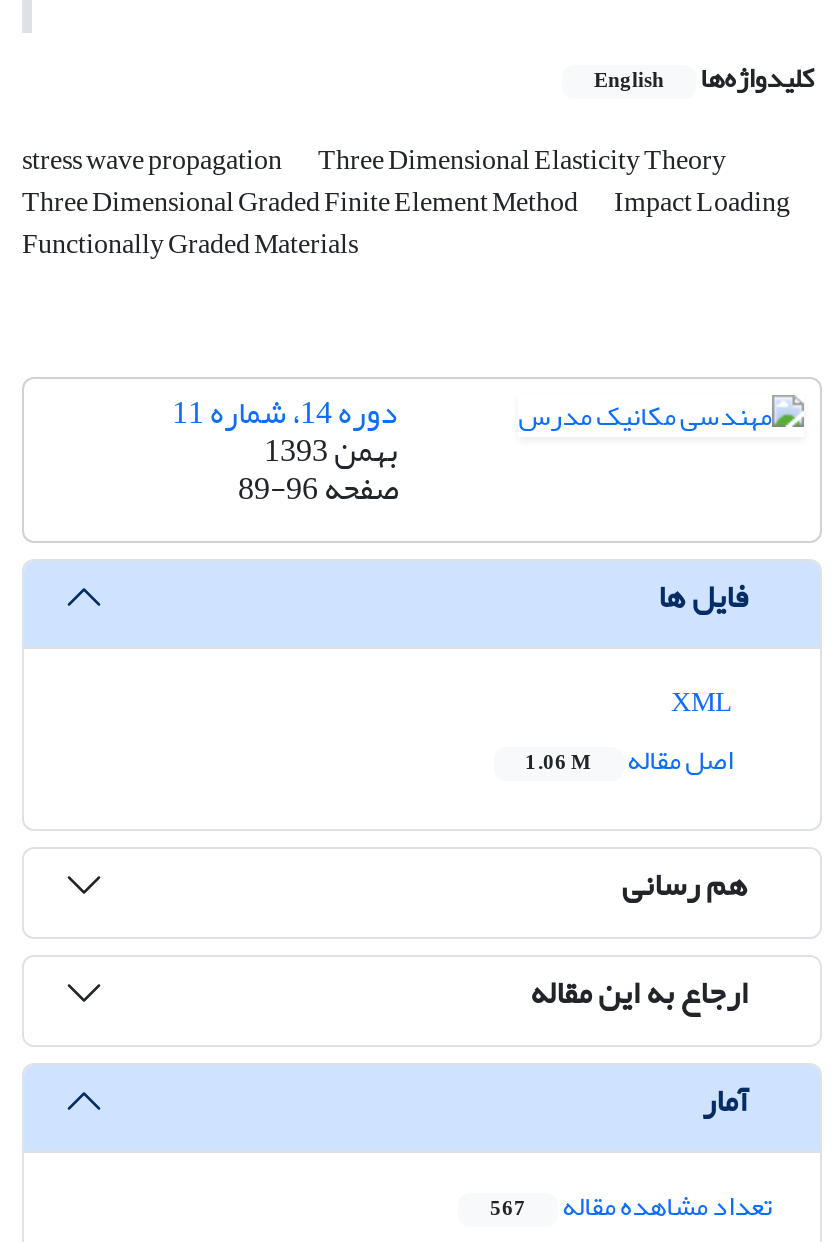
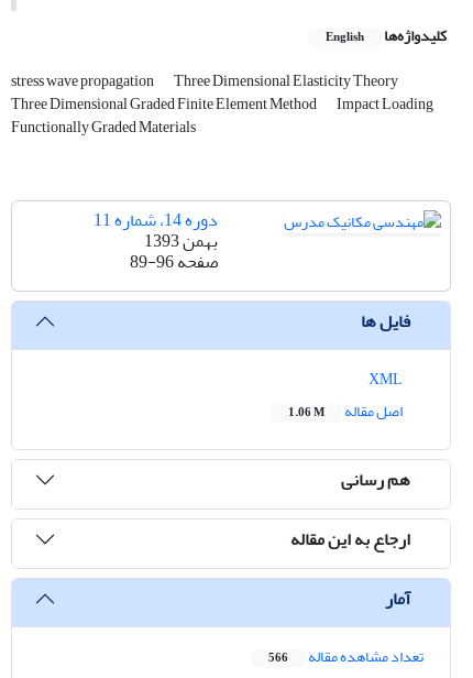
[490,1180,772,1234] تعداد مشاهده مقاله 567 -> [268,642,424,672] تعداد مشاهده مقاله 566

